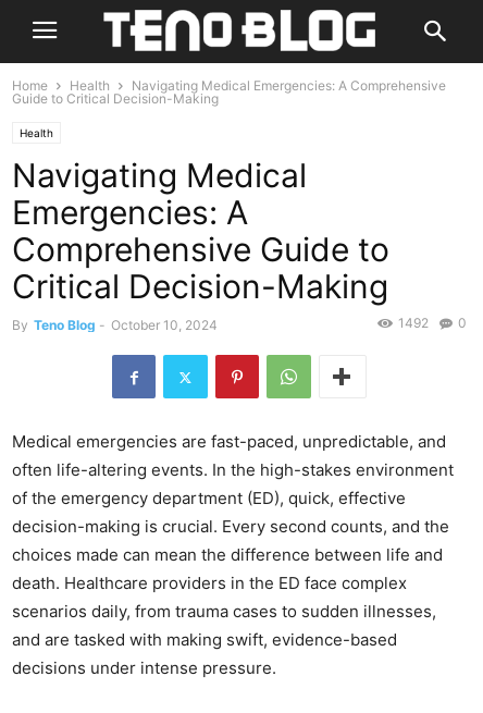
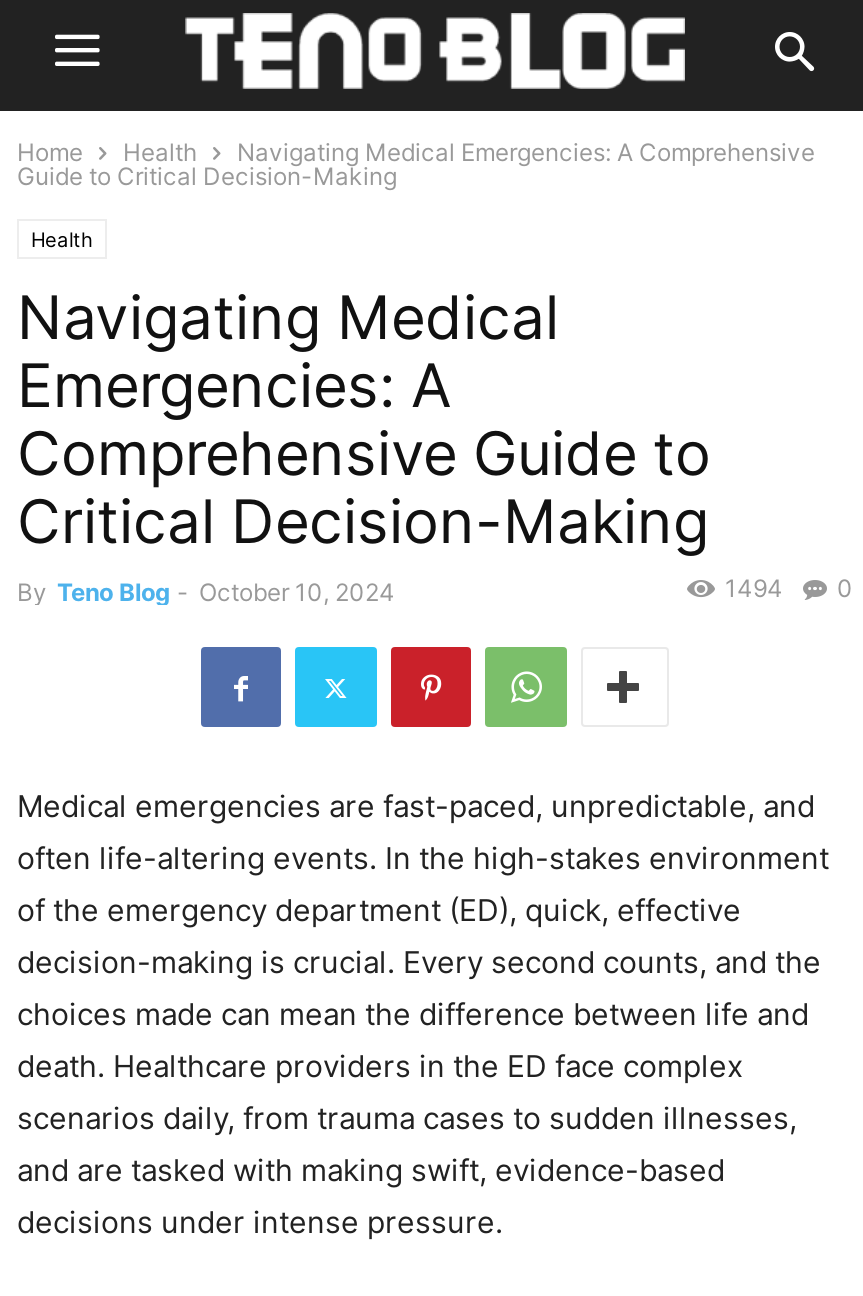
[398,315,467,331] 1492 0 -> [725,573,853,603] 1494 0

